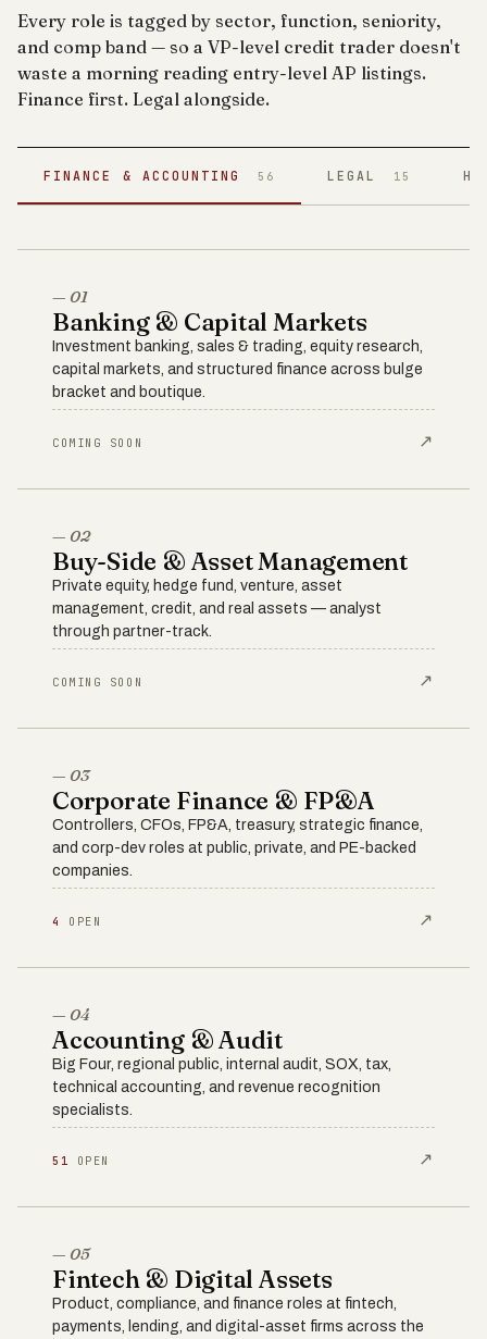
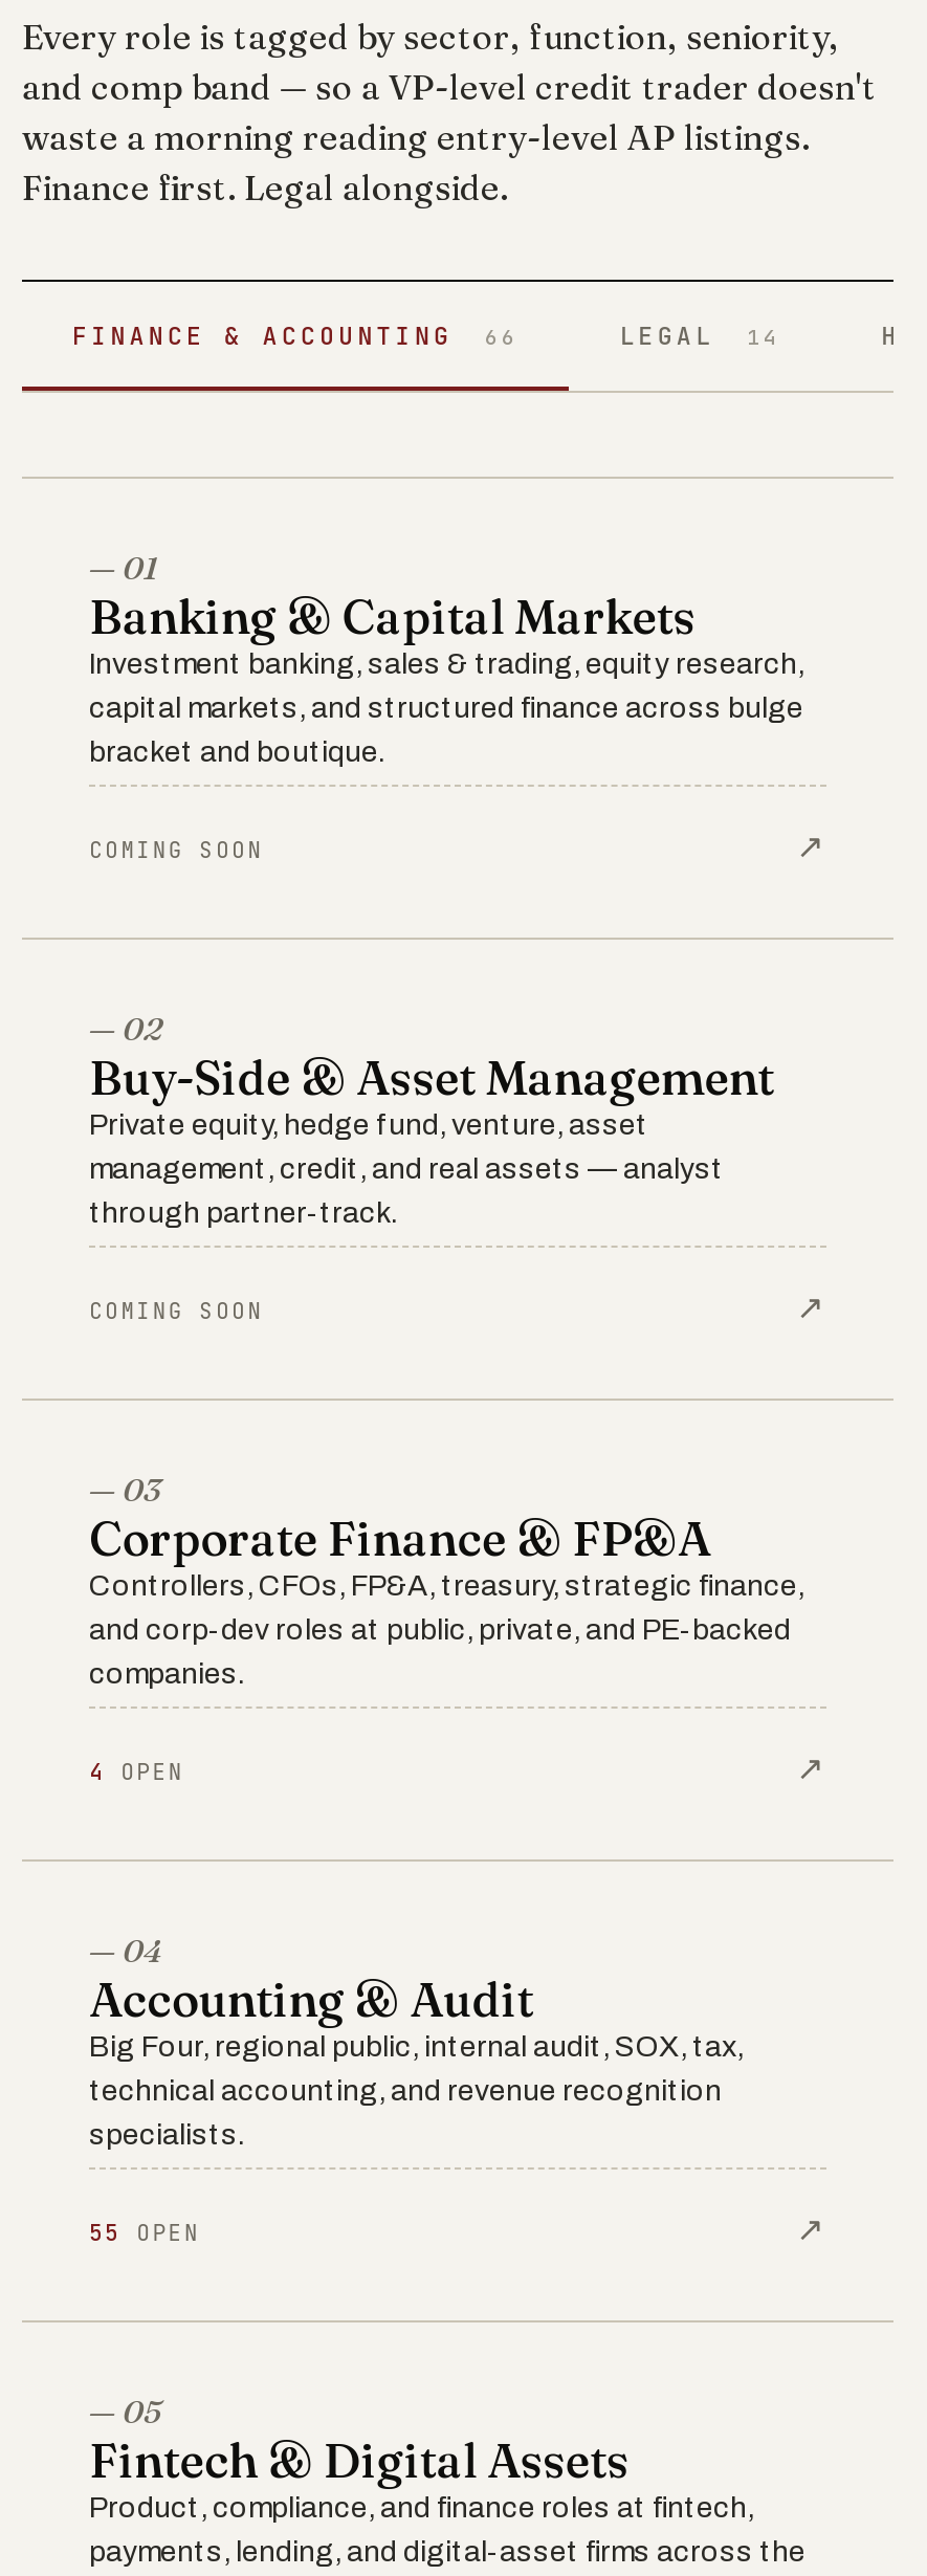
[43,167,275,183] FINANCE & ACCOUNTING 56 -> [72,318,519,350] FINANCE & ACCOUNTING 66
[327,167,411,183] LEGAL 15 -> [619,318,781,350] LEGAL 14
[52,1153,110,1168] 51 OPEN -> [89,2218,200,2247] 55 OPEN

